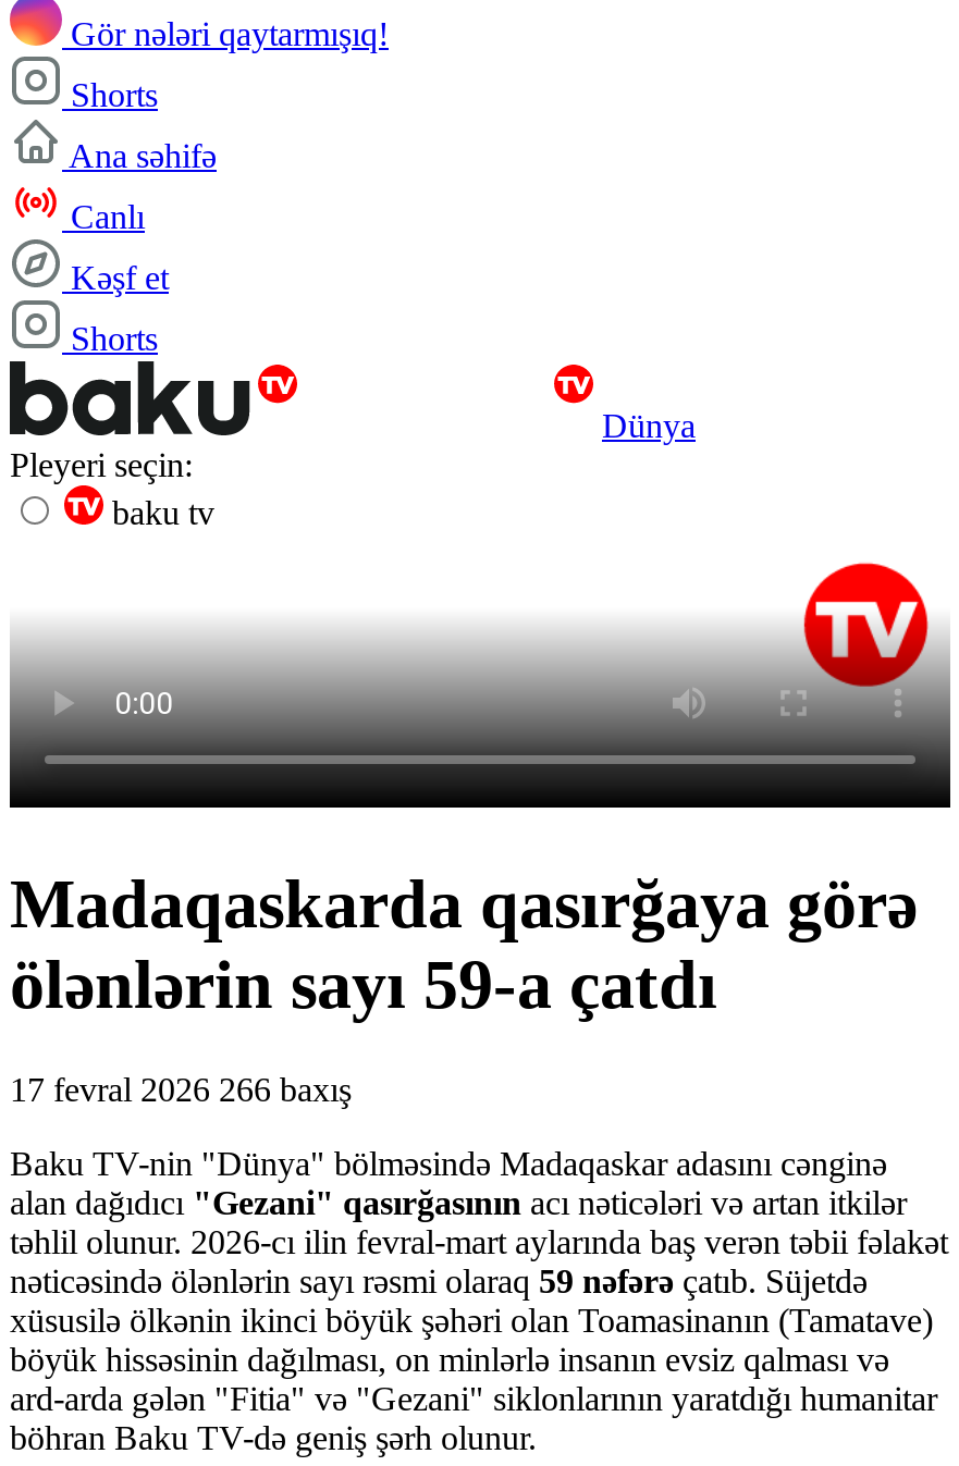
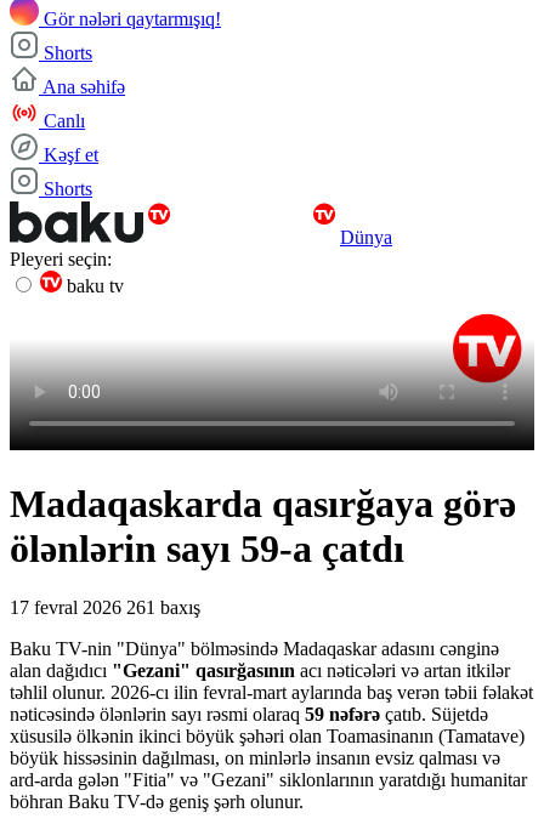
[10,1071,352,1108] 17 fevral 2026 266 baxış -> [10,597,200,618] 17 fevral 2026 261 baxış

